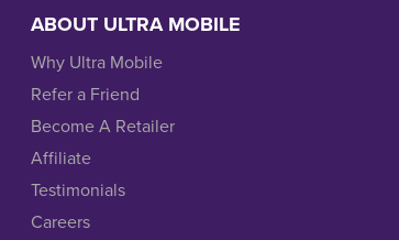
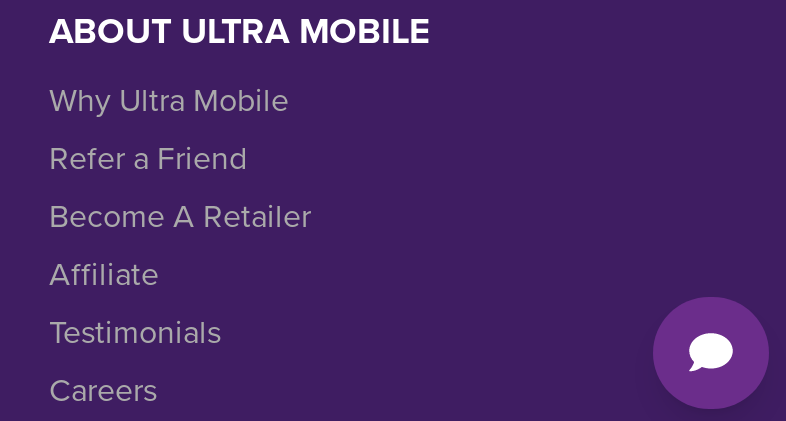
none -> [653,297,769,409] [image]

